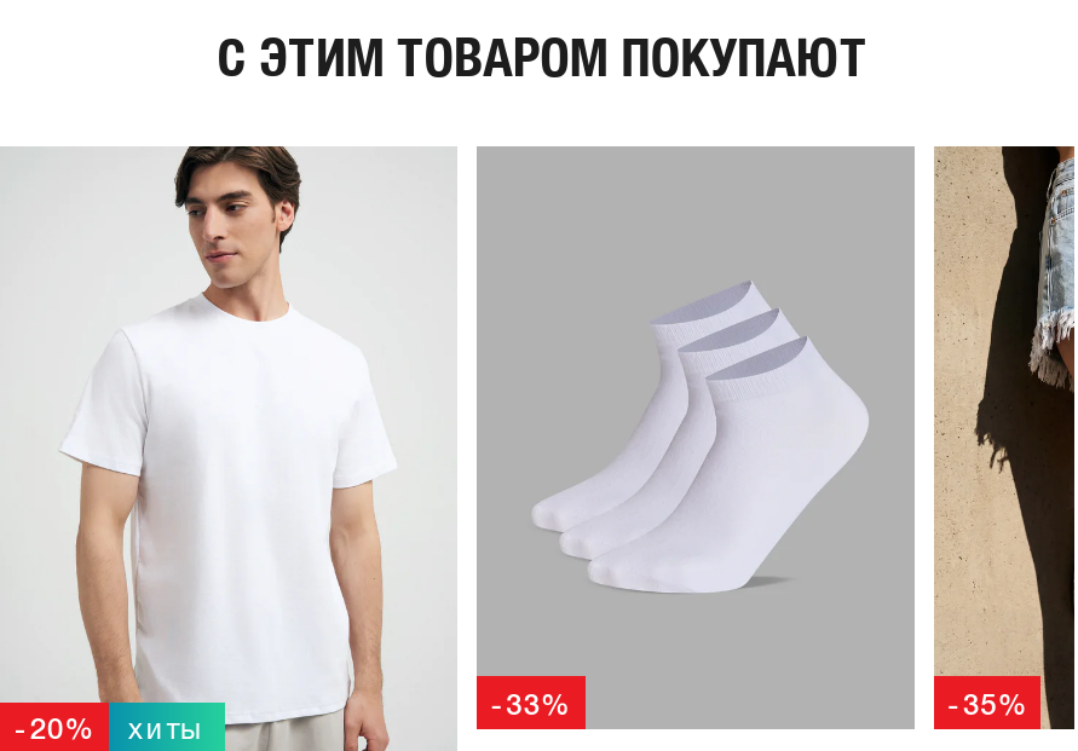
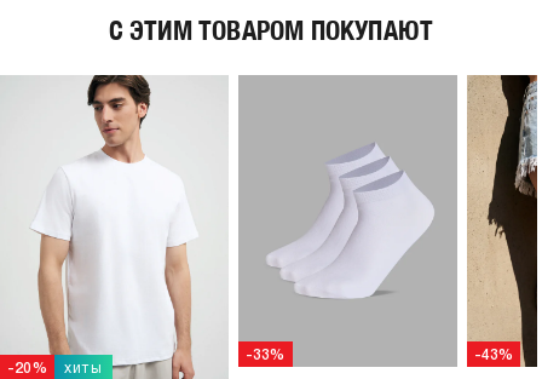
[948,692,1027,718] -35% -> [474,349,514,363] -43%

